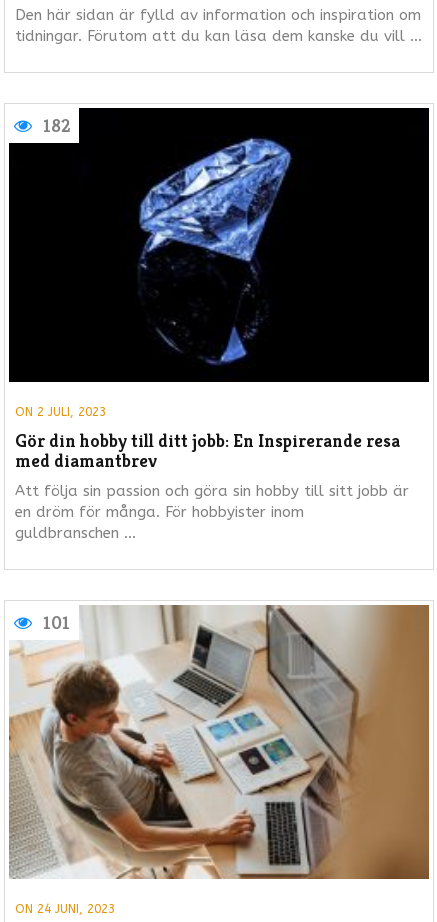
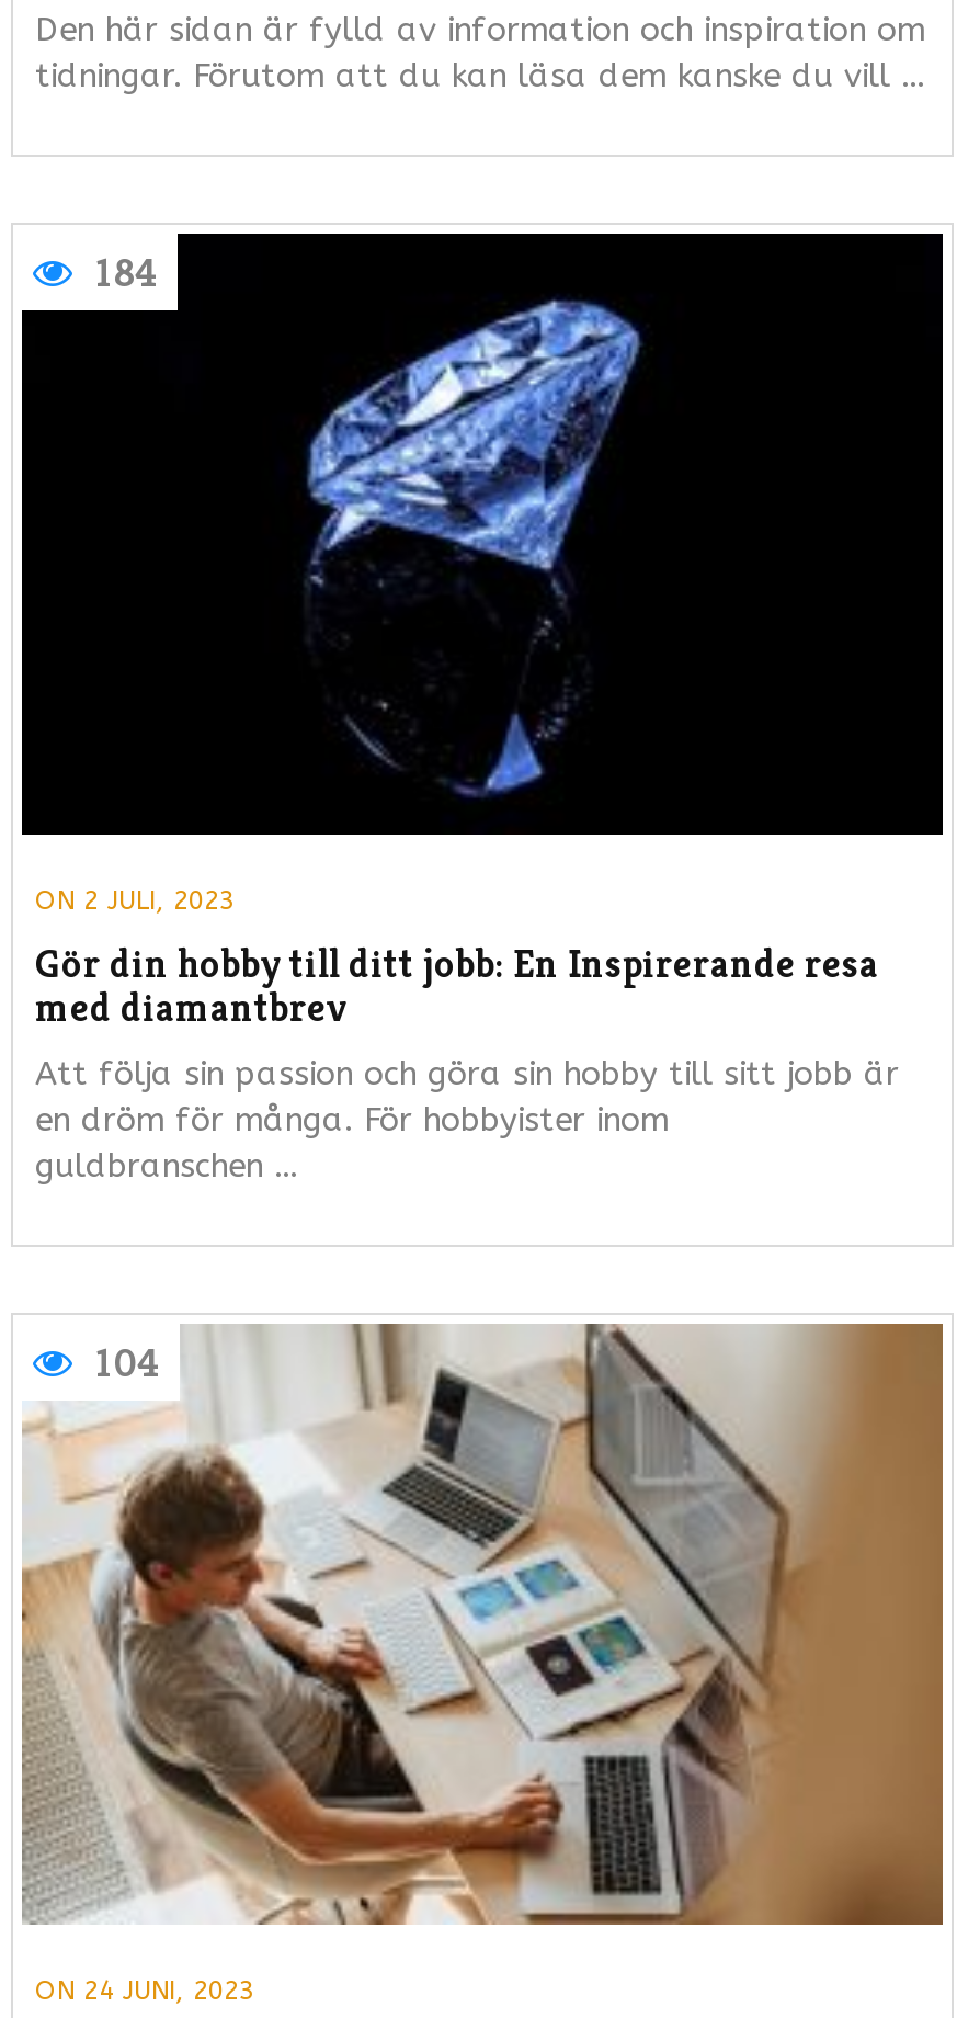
[39,114,70,137] 182 -> [88,246,158,296] 184
[39,611,70,634] 101 -> [88,1337,160,1387] 104

